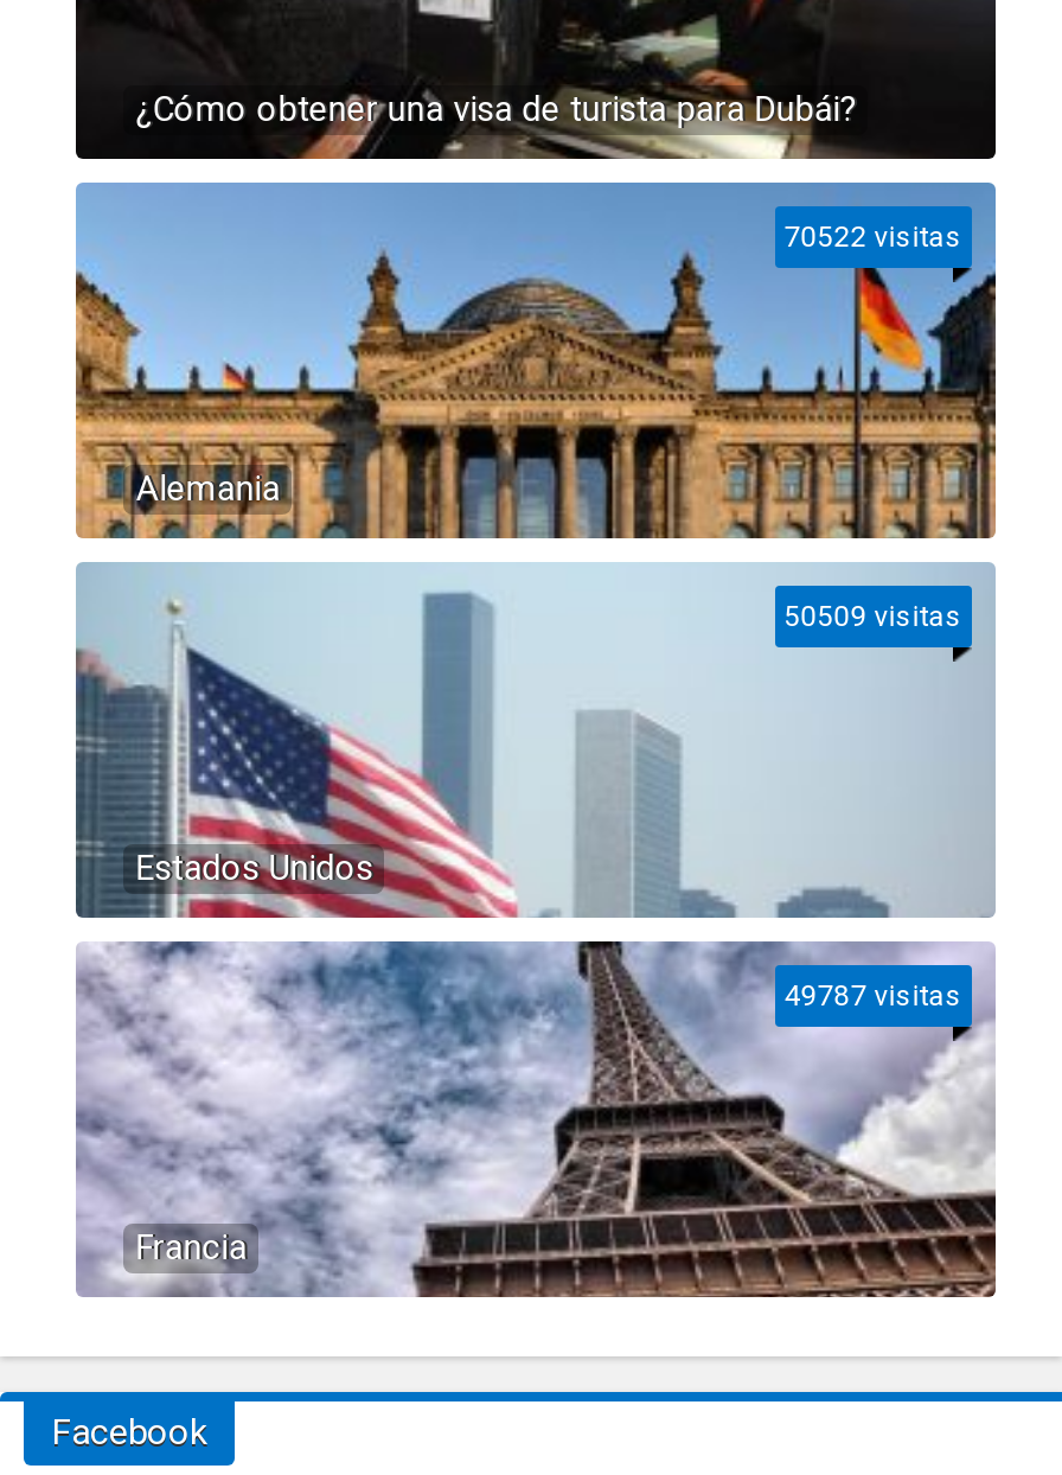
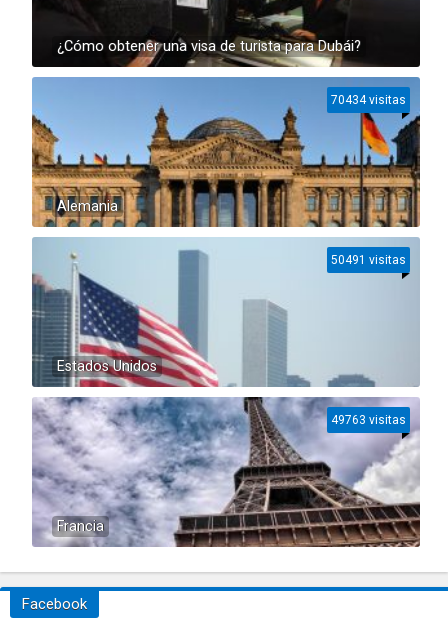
[784,221,962,254] 70522 visitas -> [331,93,406,107] 70434 visitas
[784,600,962,633] 50509 visitas -> [331,253,406,267] 50491 visitas
[784,979,962,1013] 49787 visitas -> [331,413,406,427] 49763 visitas

